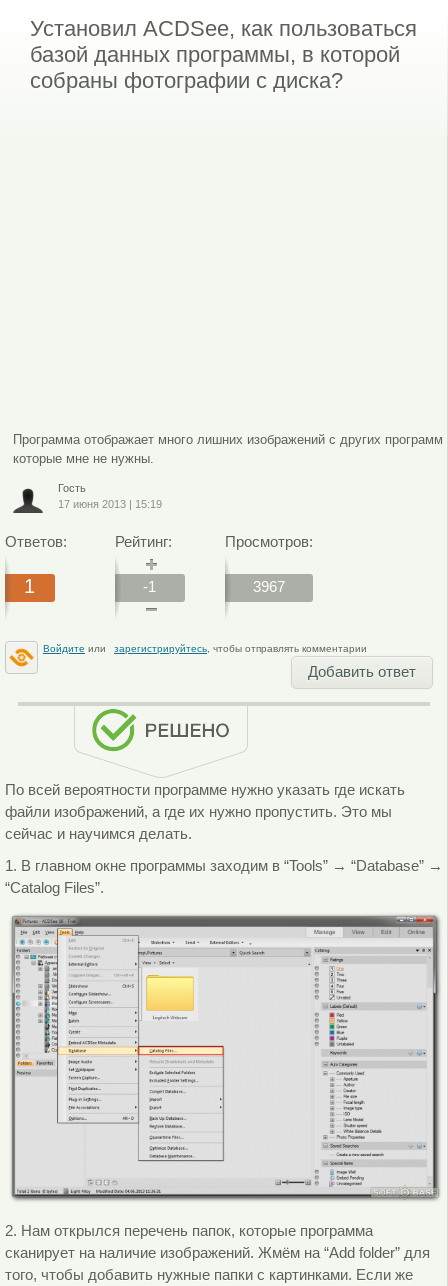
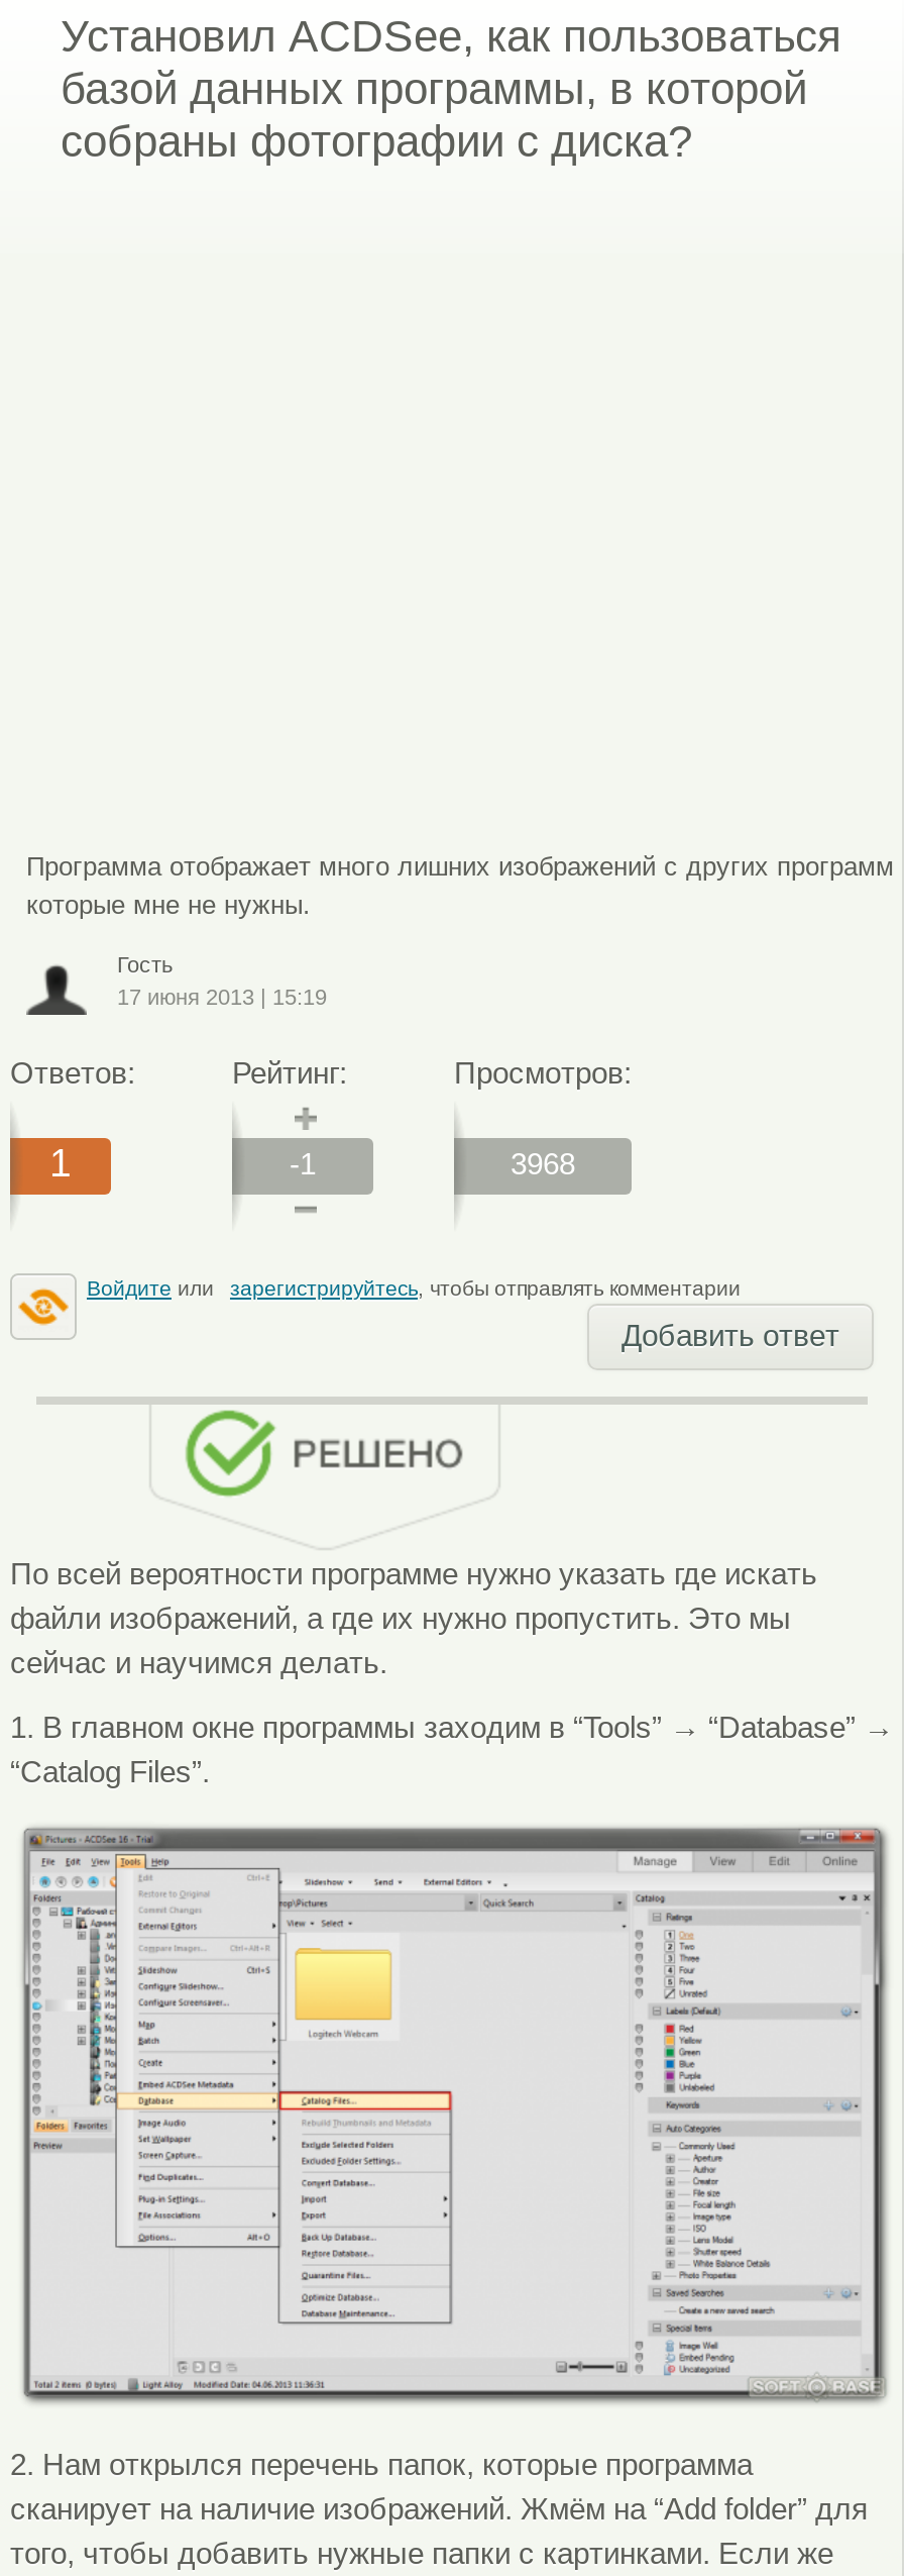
[253,578,285,595] 3967 -> [511,1146,575,1180] 3968

